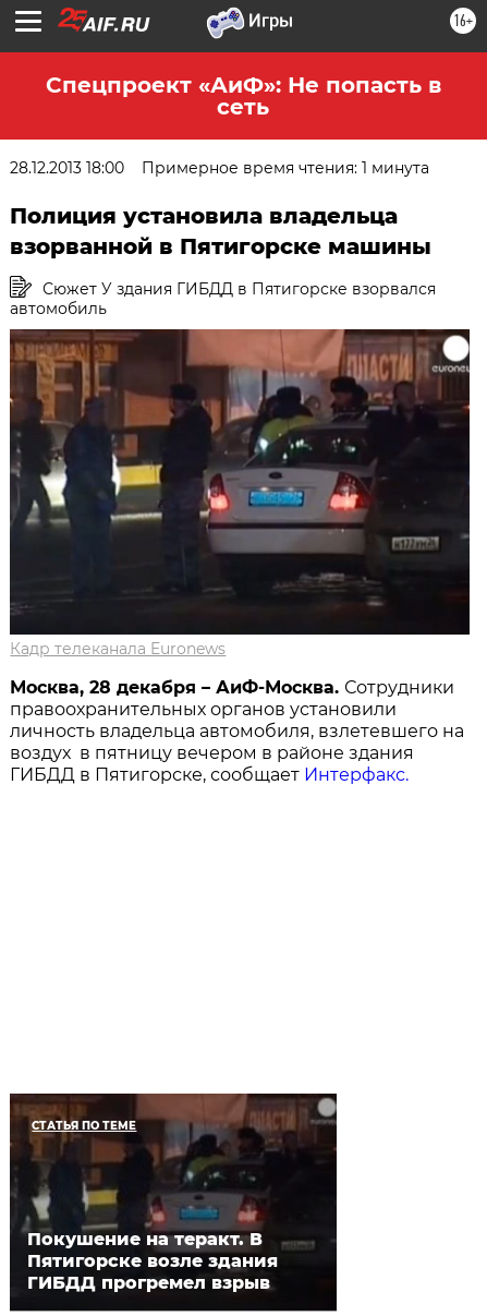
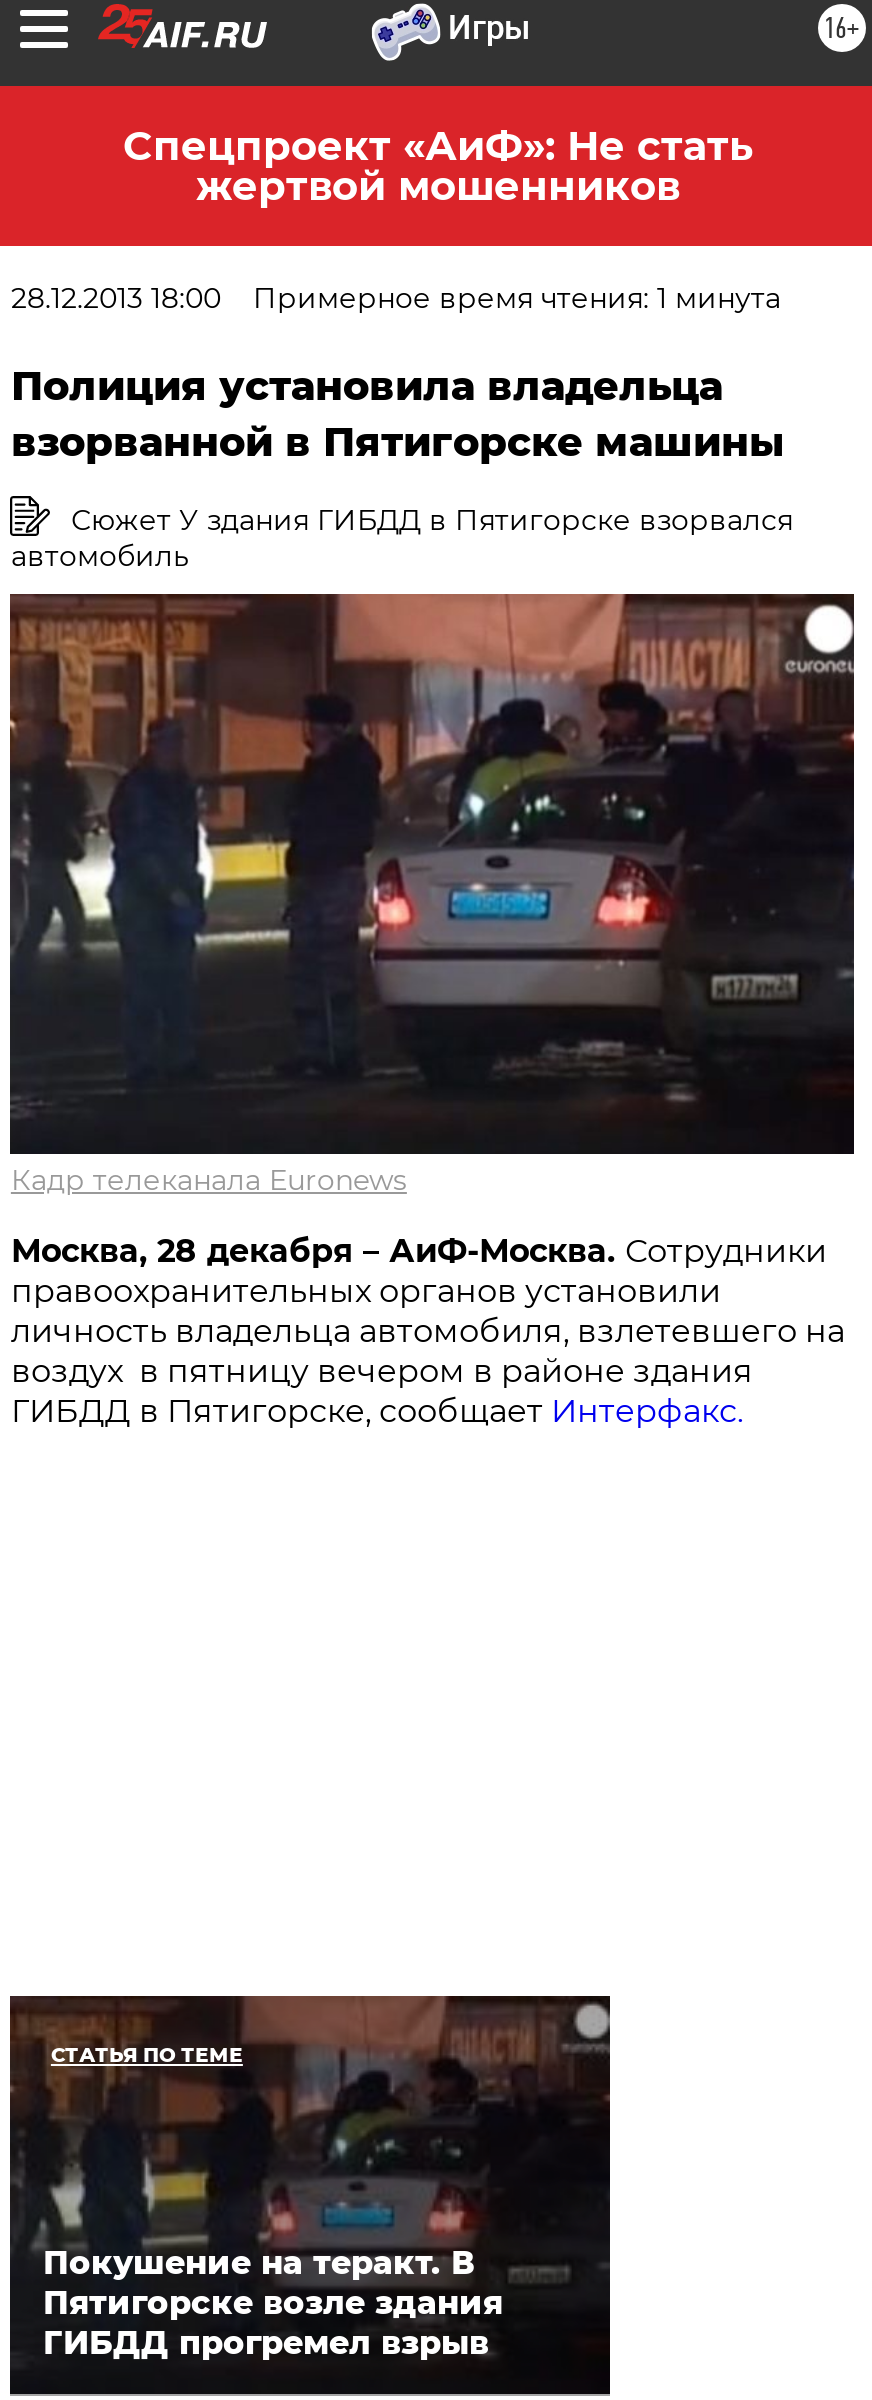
[45,72,441,120] Спецпроект «АиФ»: Не попасть в | сеть -> [123,122,753,210] Спецпроект «АиФ»: Не стать | жертвой мошенников

